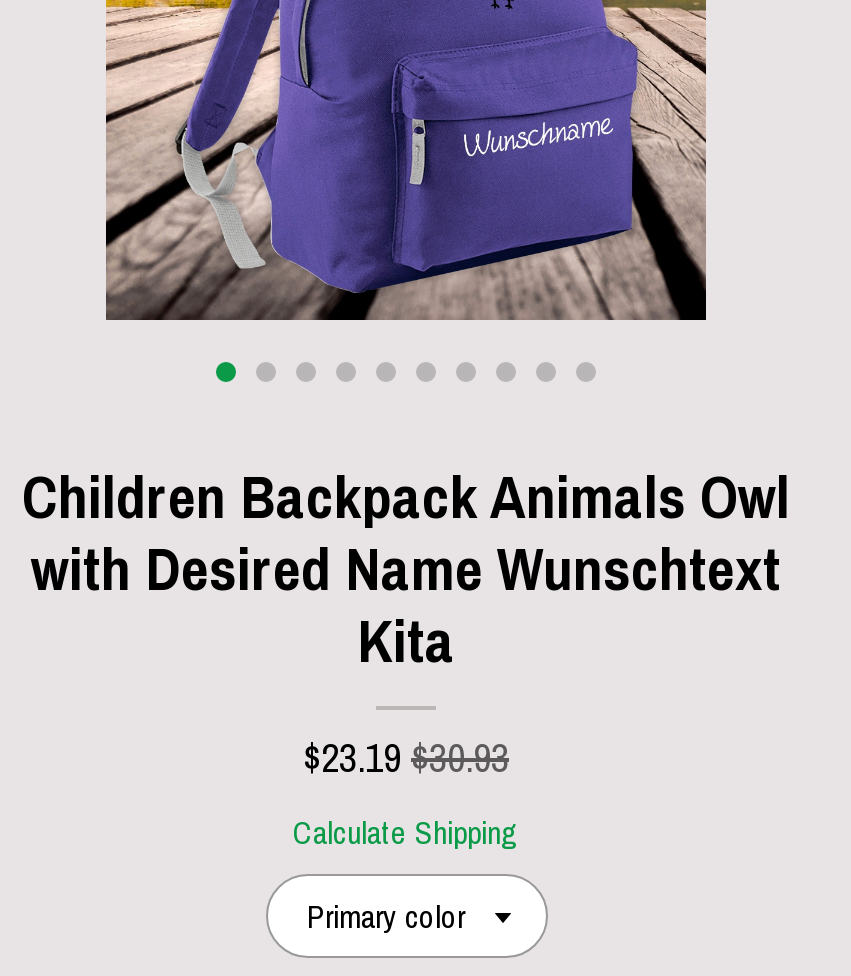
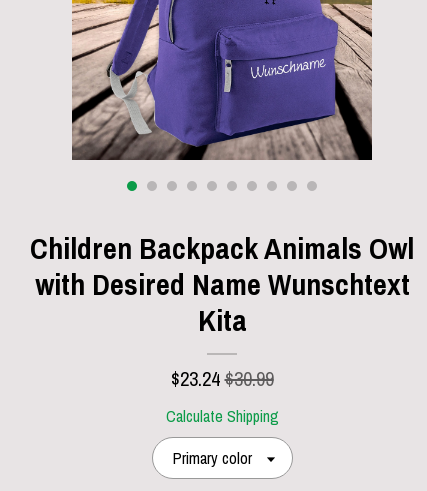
[303,729,509,783] $23.19 $30.93 -> [170,365,273,392] $23.24 $30.99

